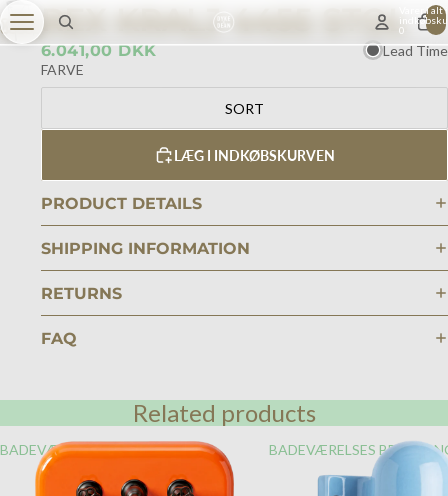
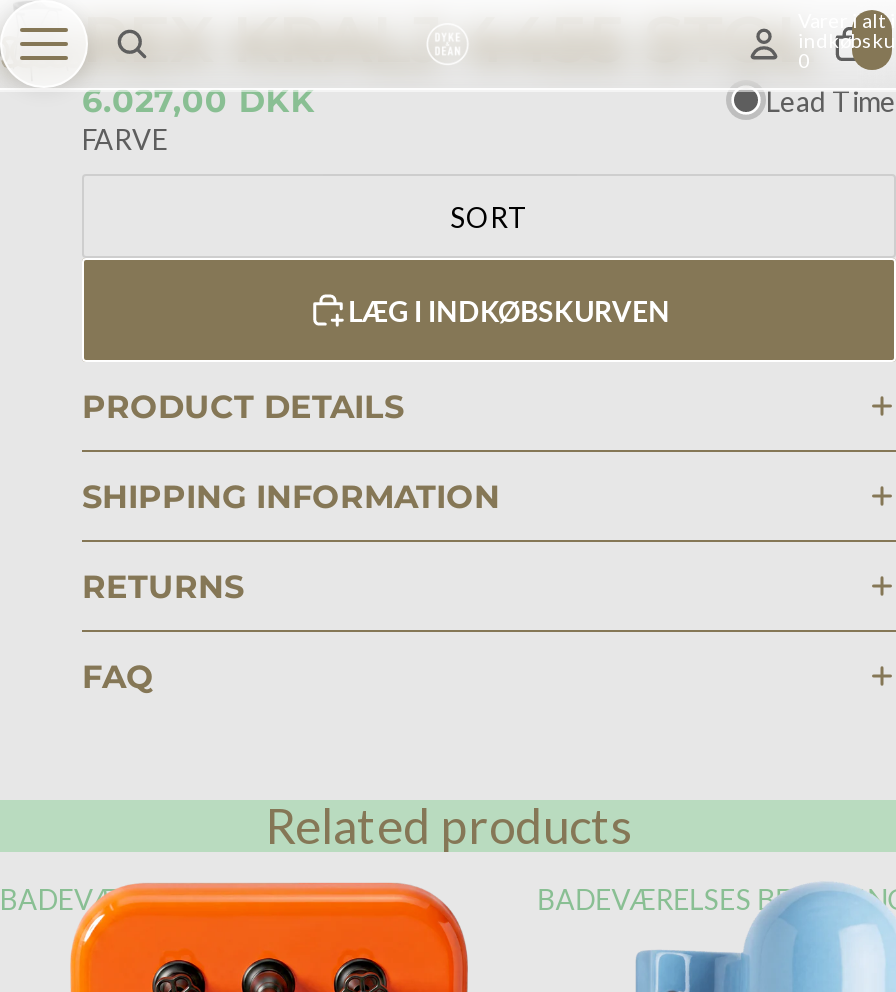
[41,40,157,59] 6.041,00 DKK -> [82,81,316,119] 6.027,00 DKK

